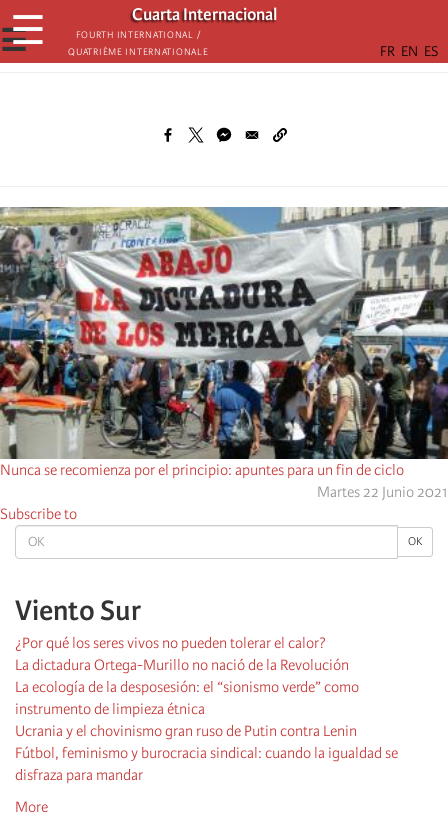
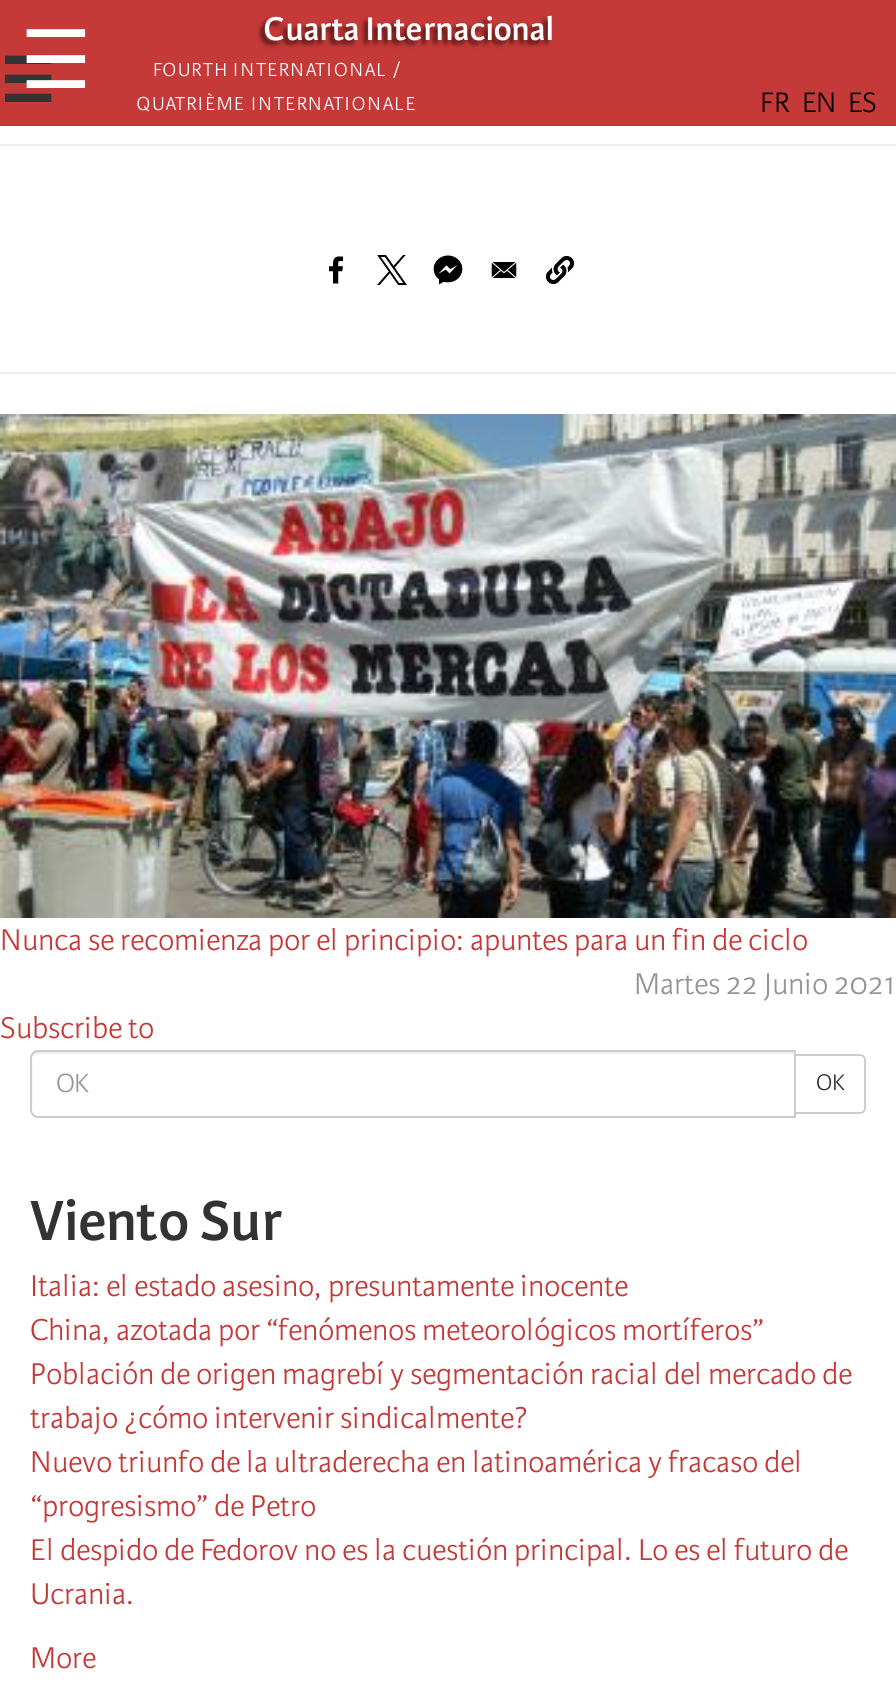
[15,634,398,784] ¿Por qué los seres vivos no pueden tolerar el calor? | La dictadura Ortega-Murillo no nació de la Revolución | La ecología de la desposesión: el “sionismo verde” como | instrumento de limpieza étnica | Ucrania y el chovinismo gran ruso de Putin contra Lenin | Fútbol, feminismo y burocracia sindical: cuando la igualdad se | disfraza para mandar -> [30,1267,852,1611] Italia: el estado asesino, presuntamente inocente | China, azotada por “fenómenos meteorológicos mortíferos” | Población de origen magrebí y segmentación racial del mercado de | trabajo ¿cómo intervenir sindicalmente? | Nuevo triunfo de la ultraderecha en latinoamérica y fracaso del | “progresismo” de Petro | El despido de Fedorov no es la cuestión principal. Lo es el futuro de | Ucrania.

